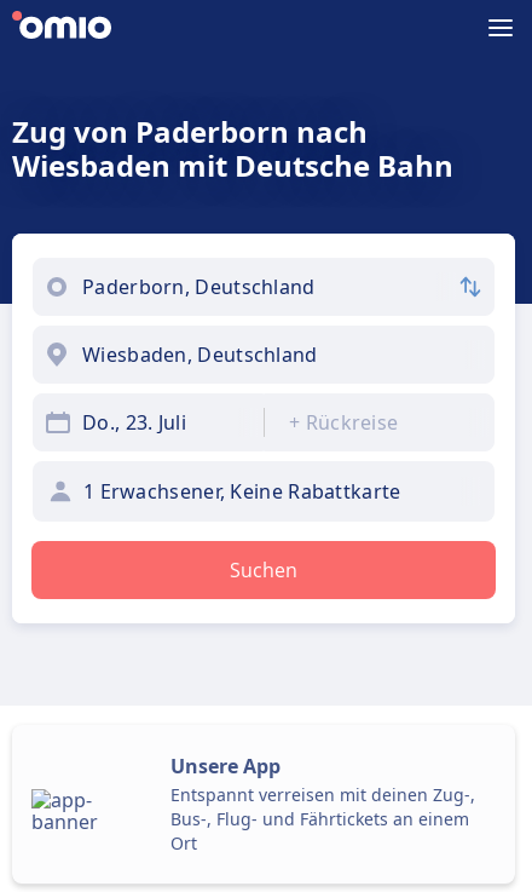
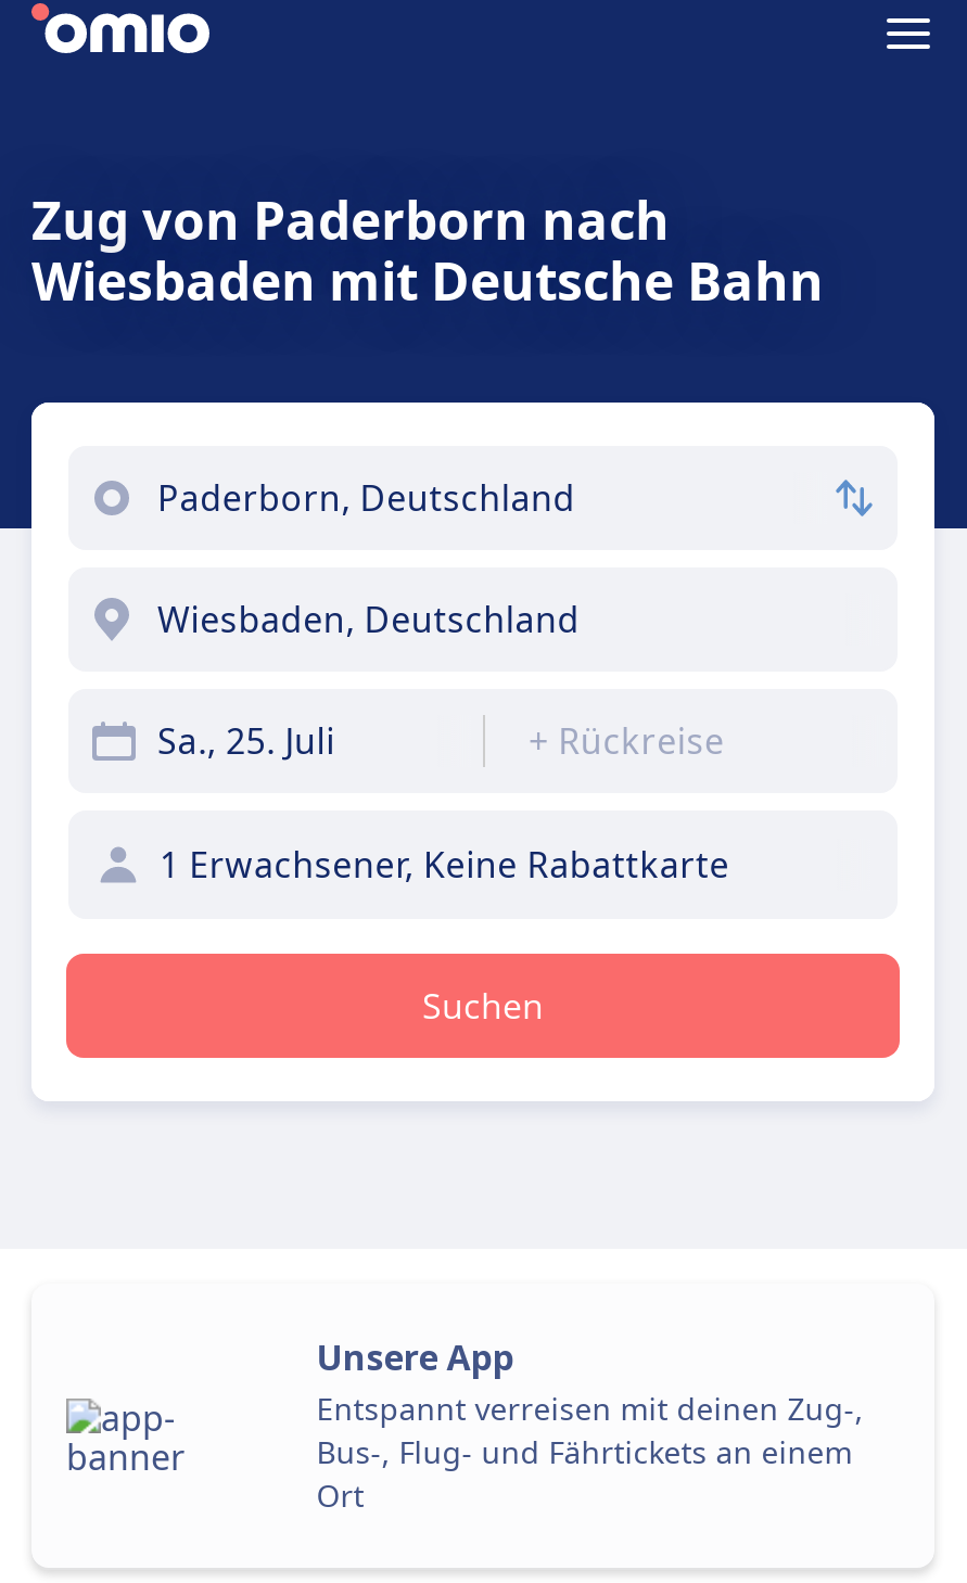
[82,409,186,436] Do., 23. Juli -> [157,717,335,765] Sa., 25. Juli

